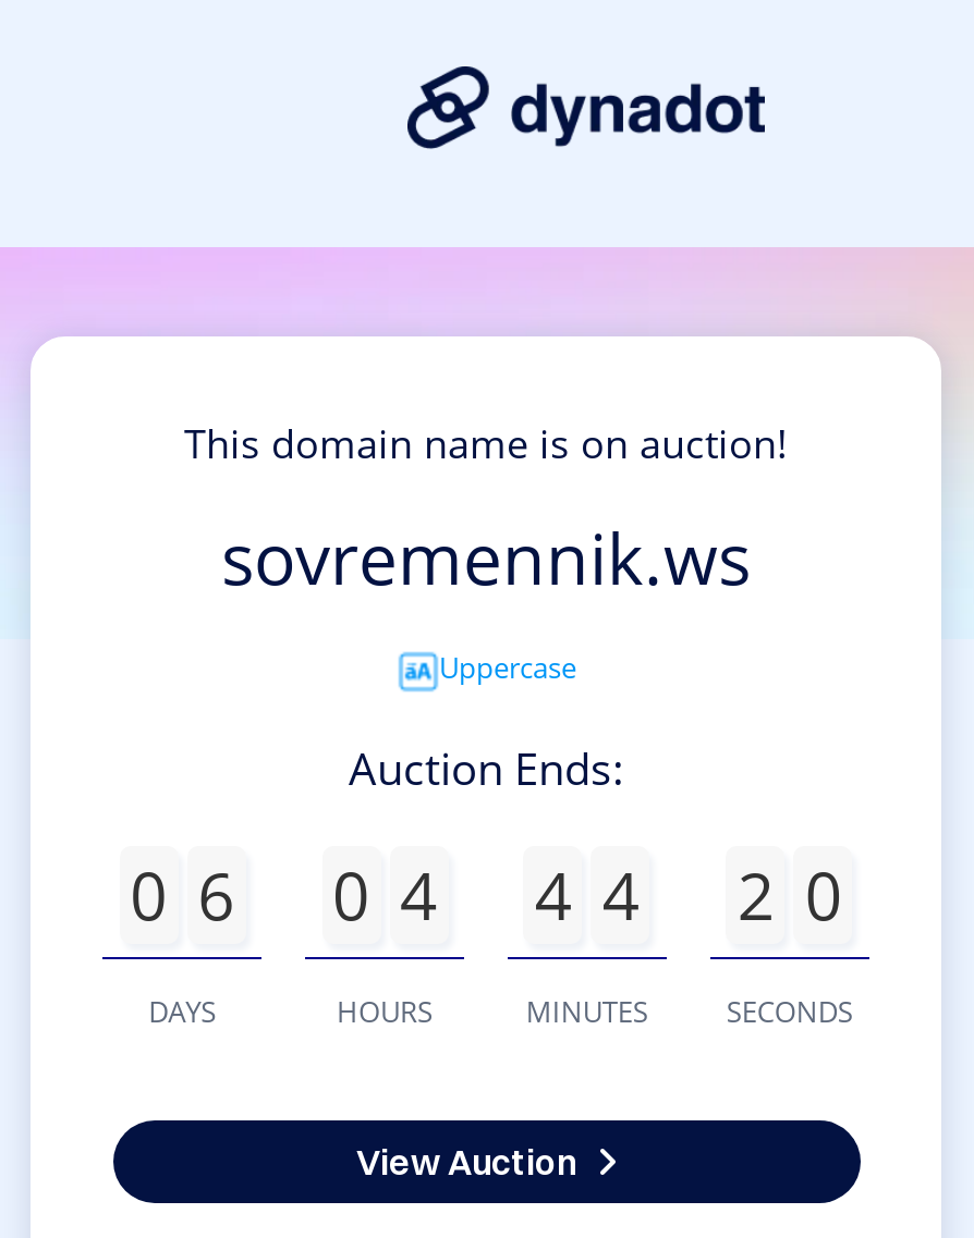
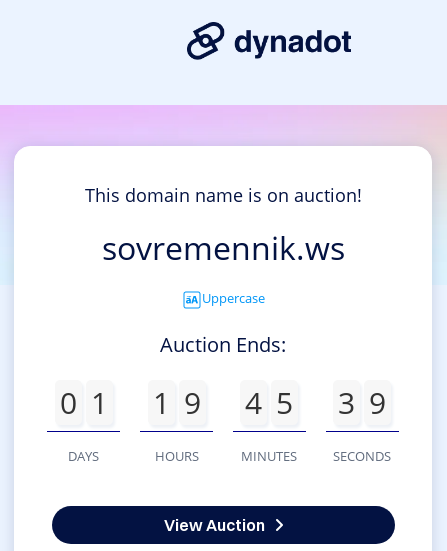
[130,850,234,940] 0 6 -> [60,382,108,423] 0 1
[332,850,437,940] 0 4 -> [152,382,200,423] 1 9
[535,850,639,940] 4 4 -> [245,382,293,423] 4 5
[737,850,842,940] 2 0 -> [338,382,386,423] 3 9

